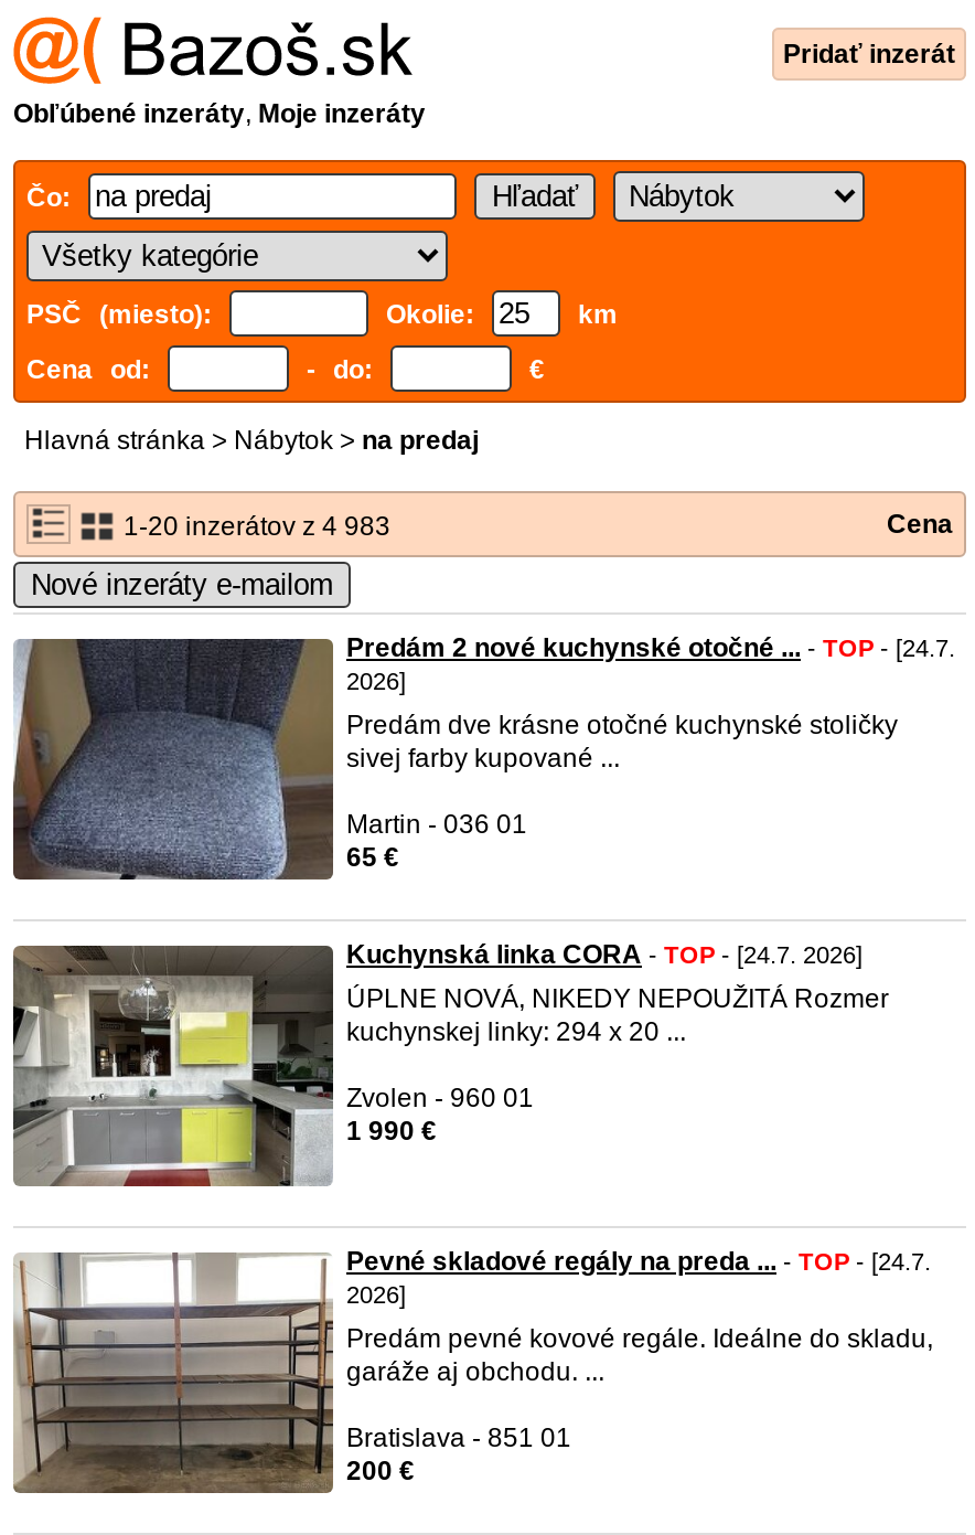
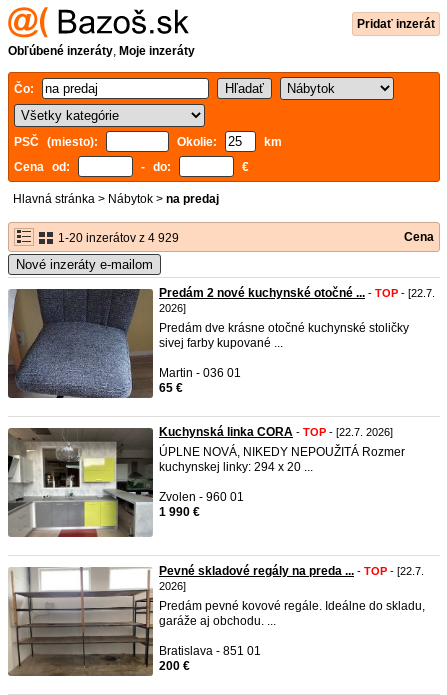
[117,511,390,542] 1-20 inzerátov z 4 983 -> [55,231,179,245] 1-20 inzerátov z 4 929
[346,632,955,663] Predám 2 nové kuchynské otočné ... - TOP - [24.7. -> [159,286,435,300] Predám 2 nové kuchynské otočné ... - TOP - [22.7.
[346,939,863,970] Kuchynská linka CORA - TOP - [24.7. 2026] -> [159,425,393,439] Kuchynská linka CORA - TOP - [22.7. 2026]
[346,1246,931,1277] Pevné skladové regály na preda ... - TOP - [24.7. -> [159,564,424,578] Pevné skladové regály na preda ... - TOP - [22.7.

